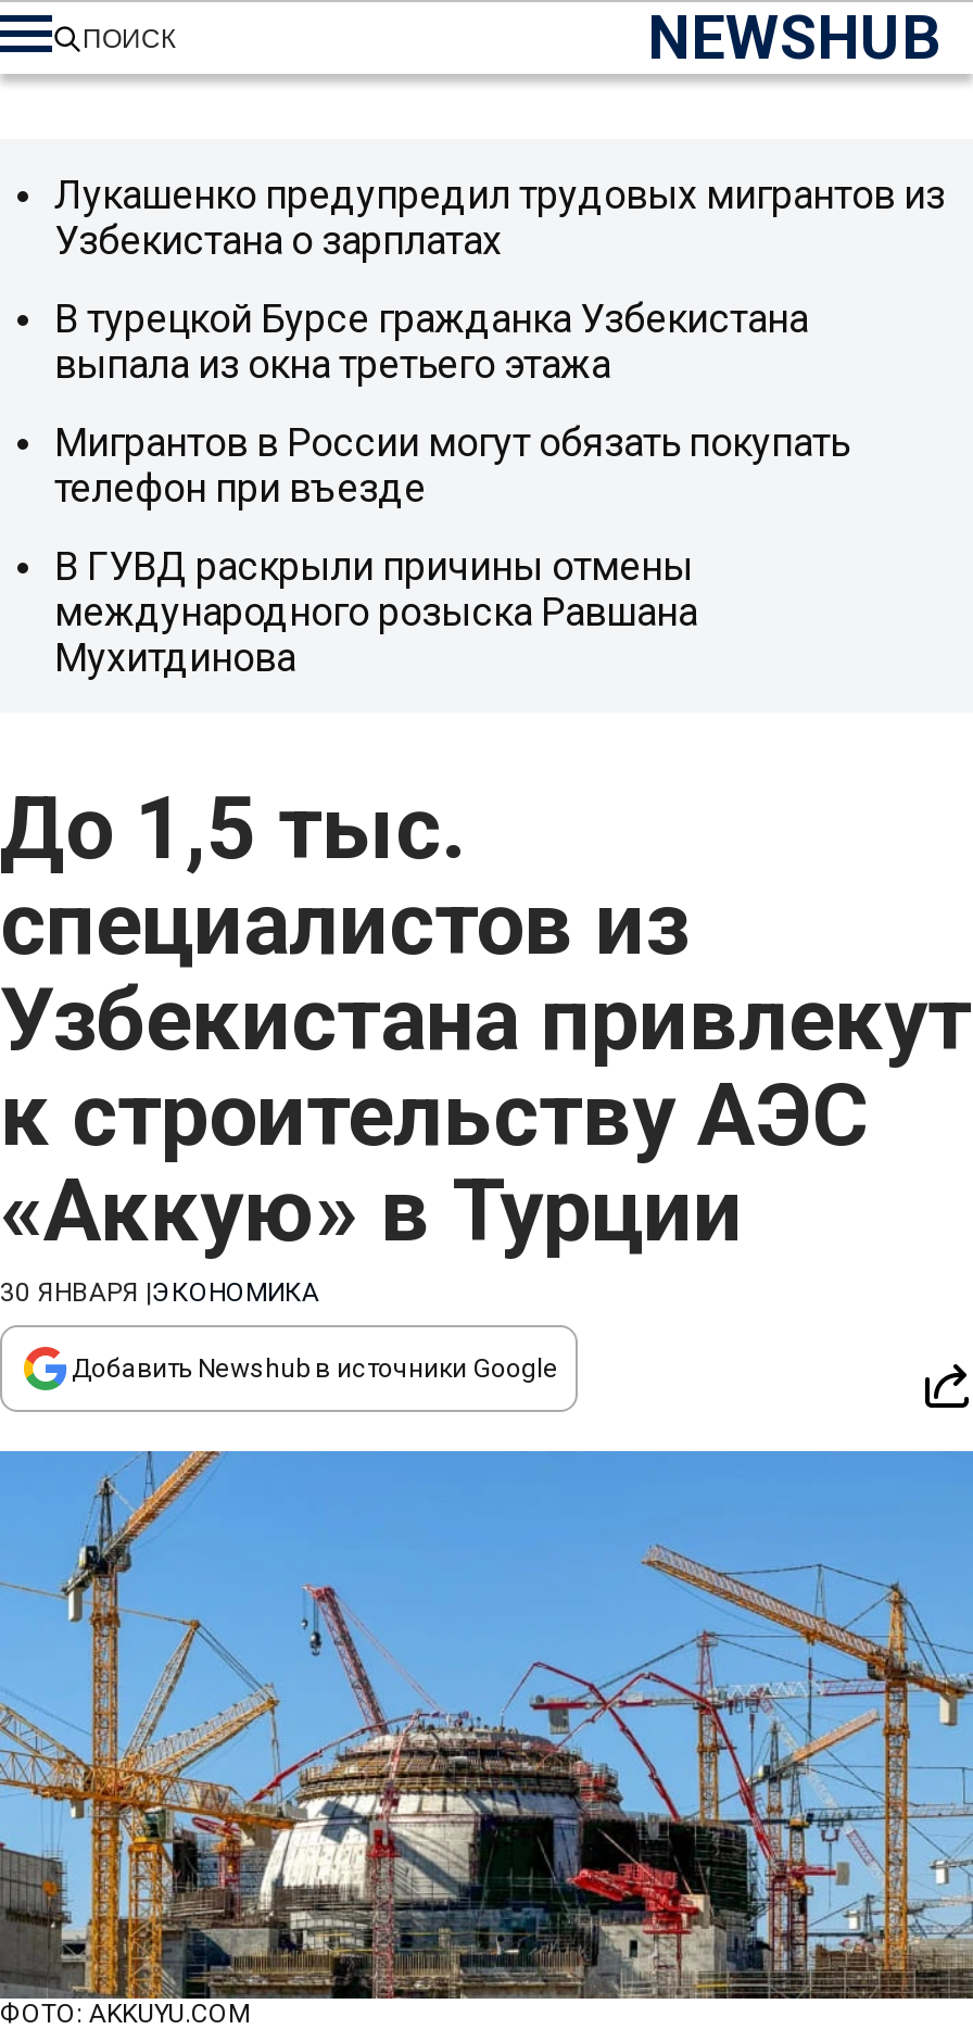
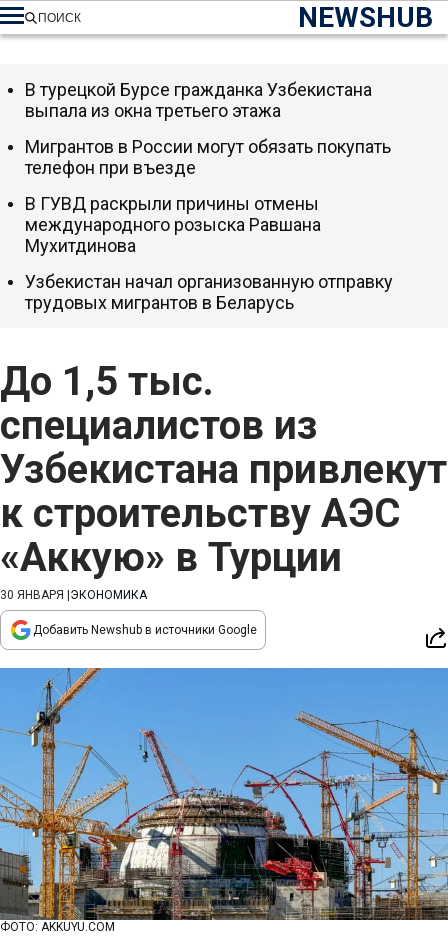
[54,172,945,263] Лукашенко предупредил трудовых мигрантов из | Узбекистана о зарплатах -> none
moved [54,295,849,680] -> [25,79,391,256]: В турецкой Бурсе гражданка Узбекистана | выпала из окна третьего этажа | Мигрантов в России могут обязать покупать | телефон при въезде | В ГУВД раскрыли причины отмены | международного розыска Равшана | Мухитдинова
none -> [25,271,393,313] Узбекистан начал организованную отправку | трудовых мигрантов в Беларусь

